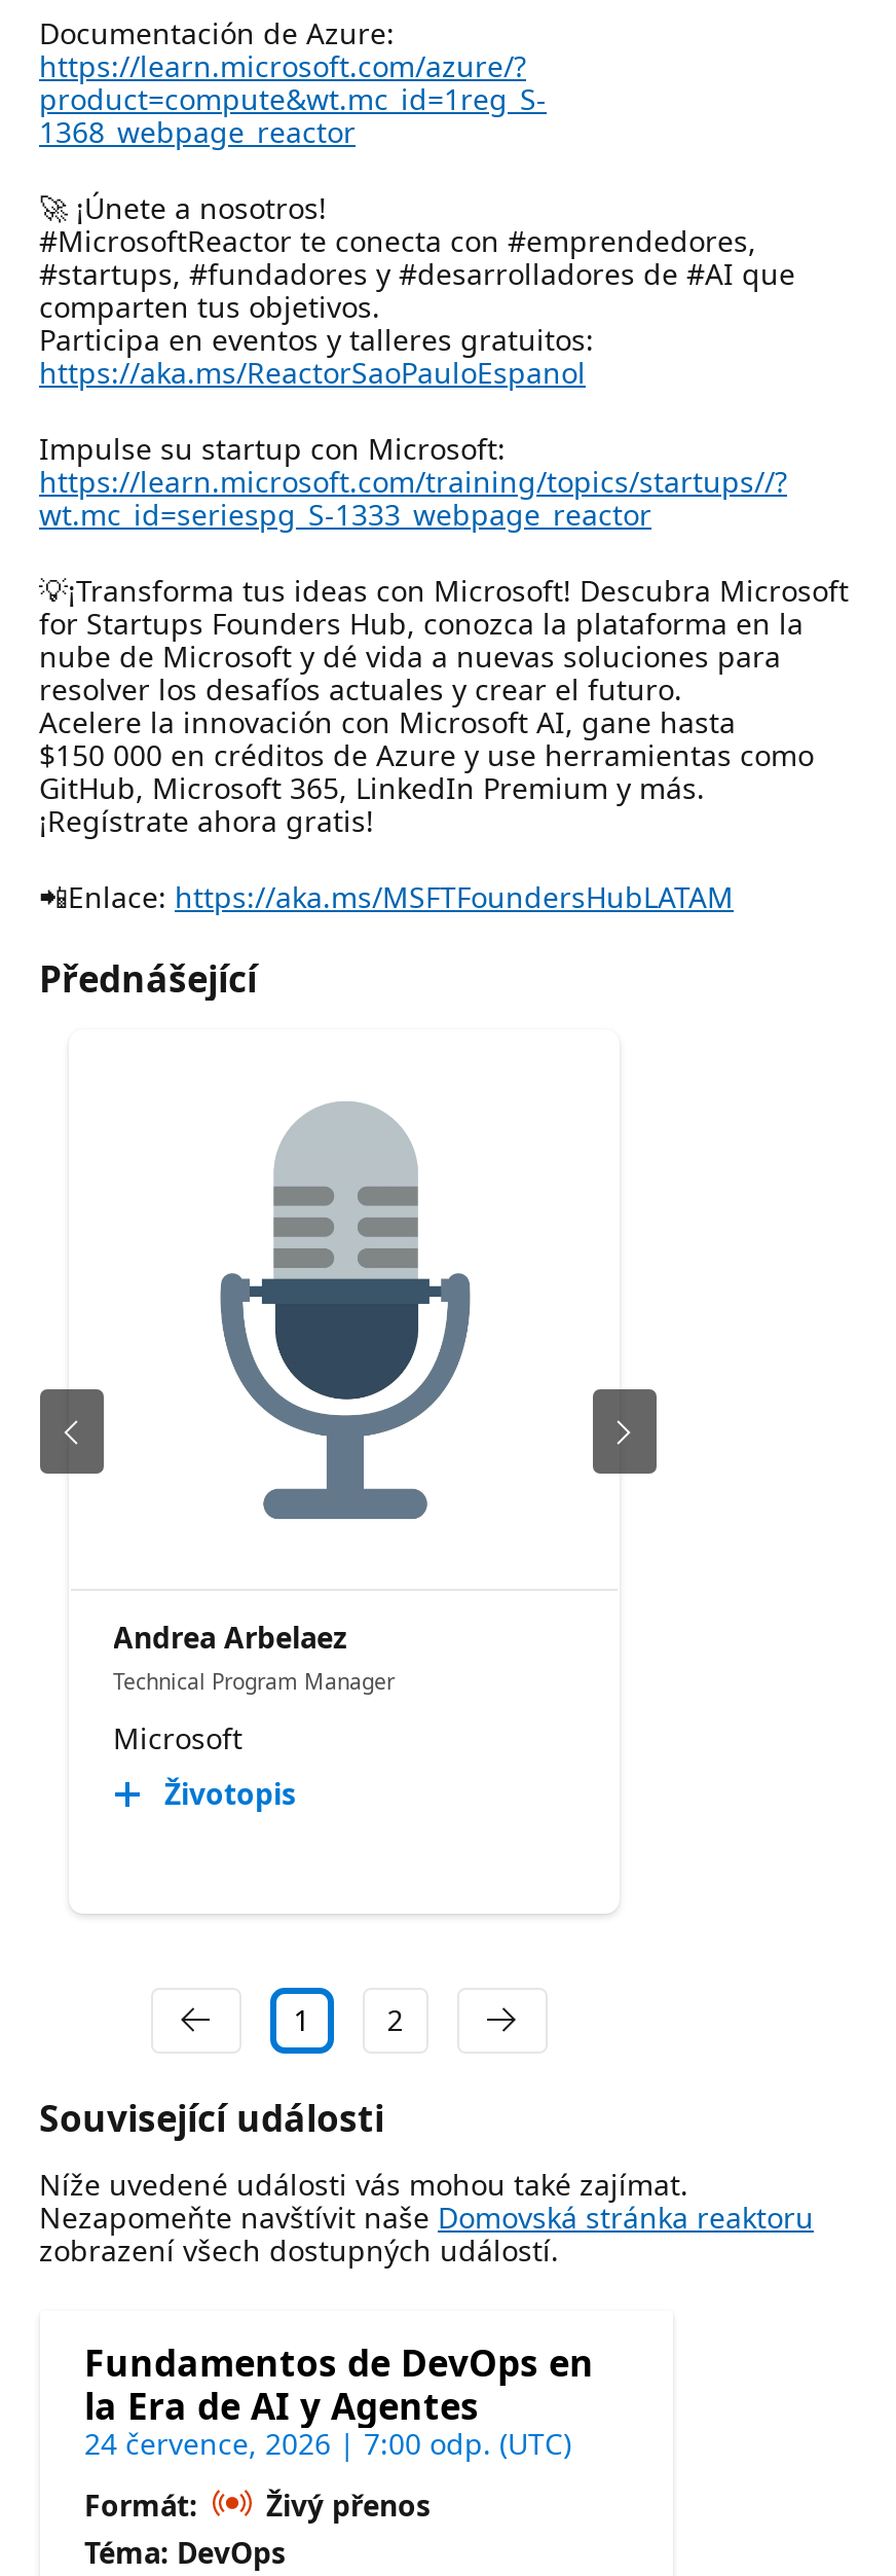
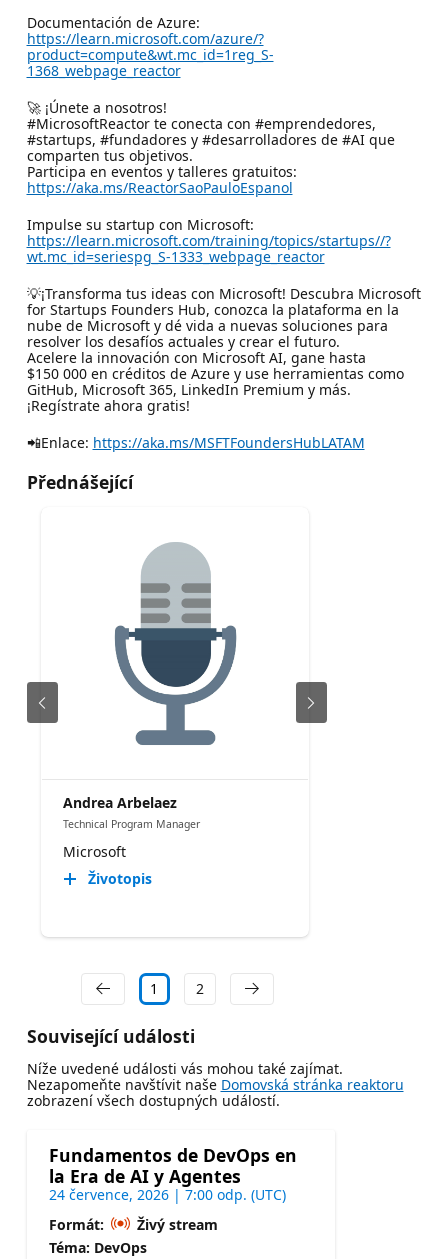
[258,2484,431,2524] Živý přenos -> [133,1214,218,1233] Živý stream

